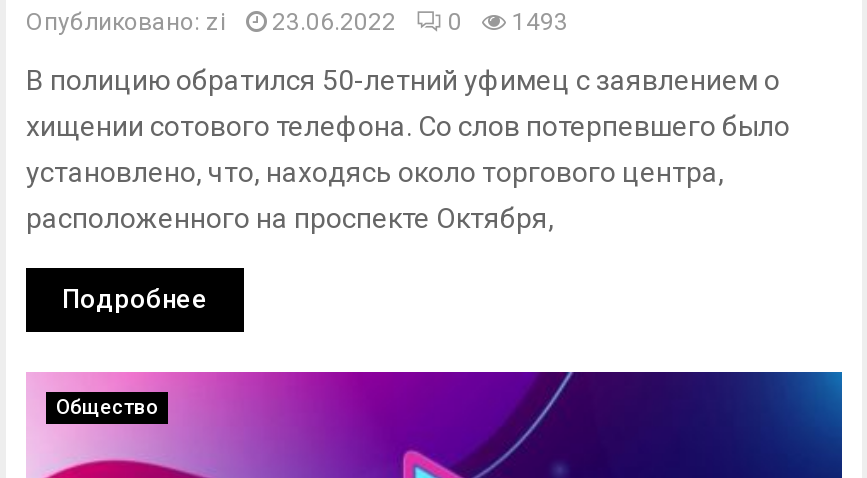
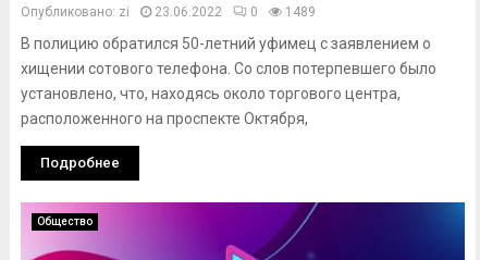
[26,8,568,36] Опубликовано: zi 23.06.2022 0 1493 -> [21,4,316,20] Опубликовано: zi 23.06.2022 0 1489

